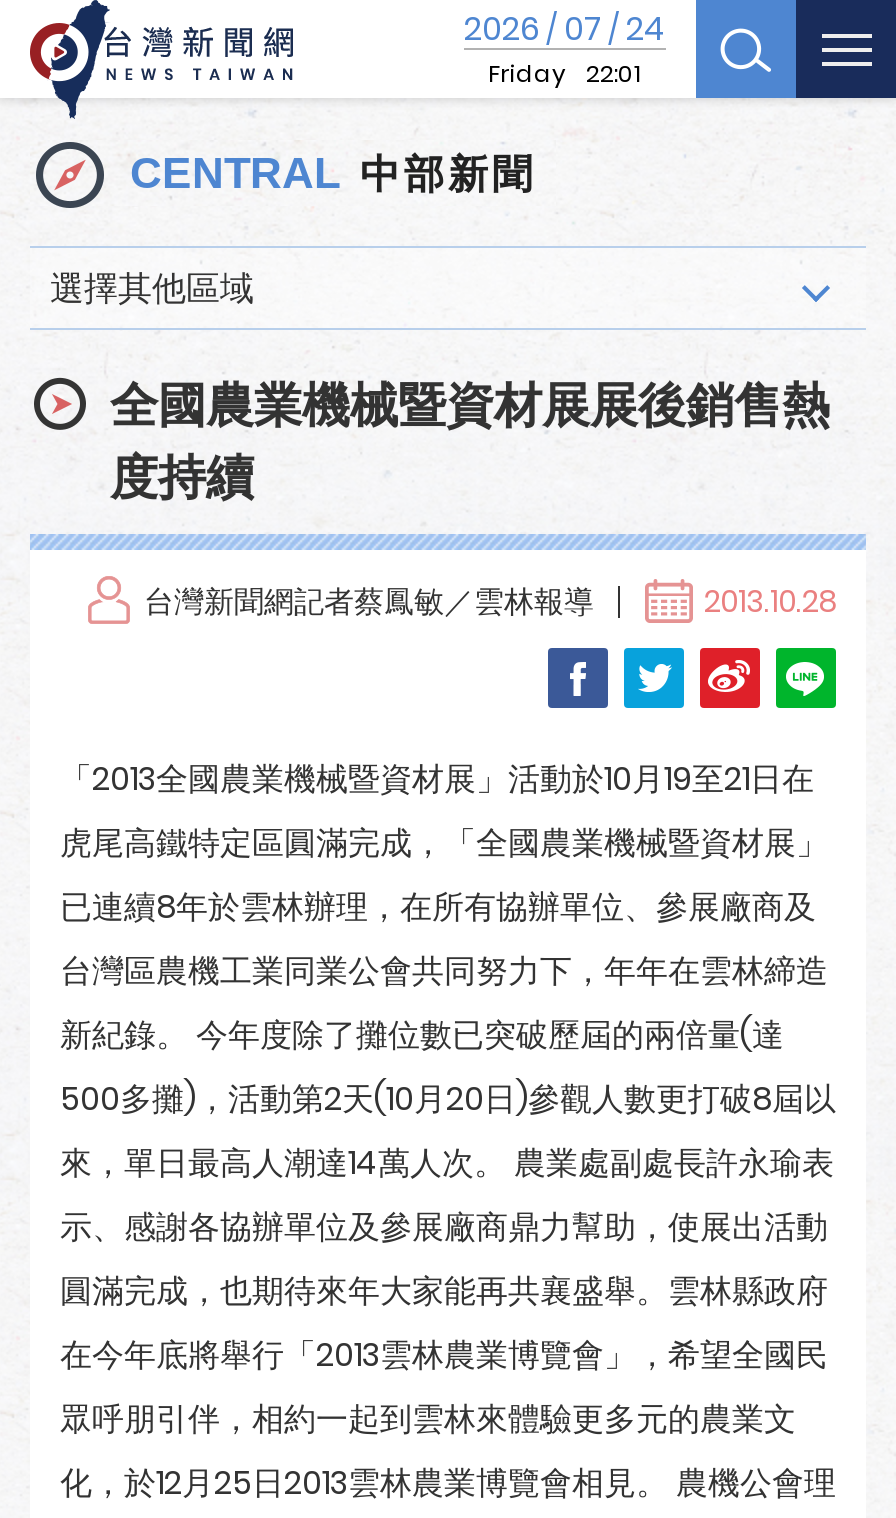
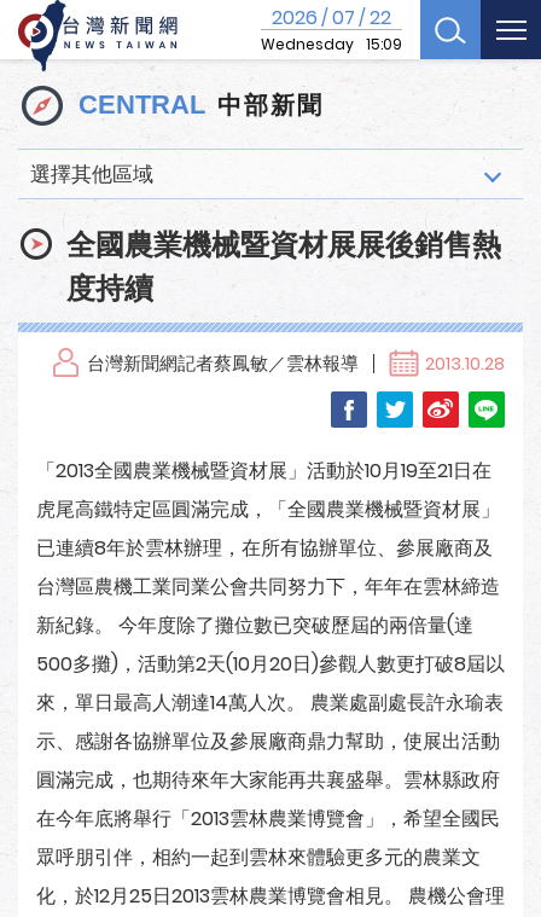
[464,6,666,90] 2026 / 07 / 24 | Friday 22:01 -> [261,4,402,54] 2026 / 07 / 22 | Wednesday 15:09

